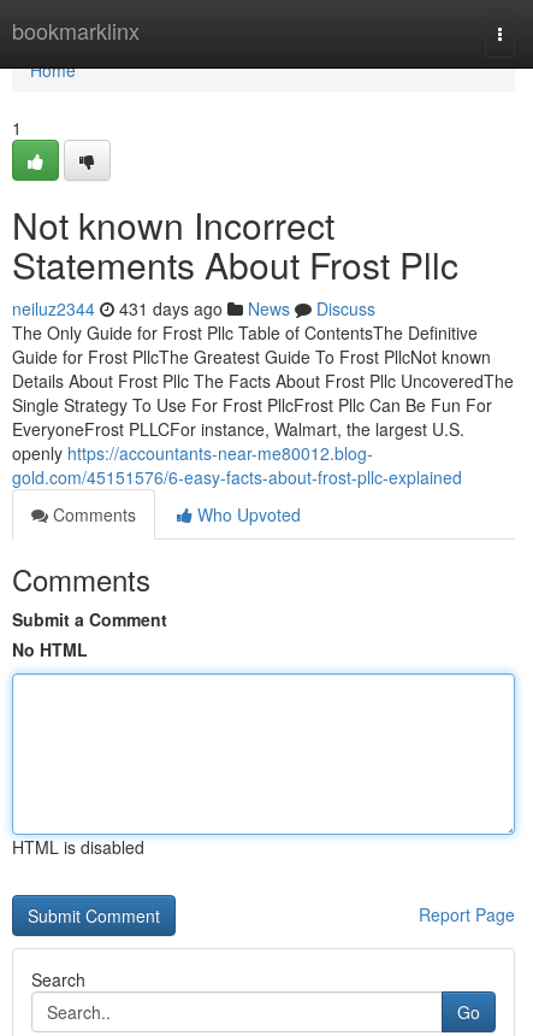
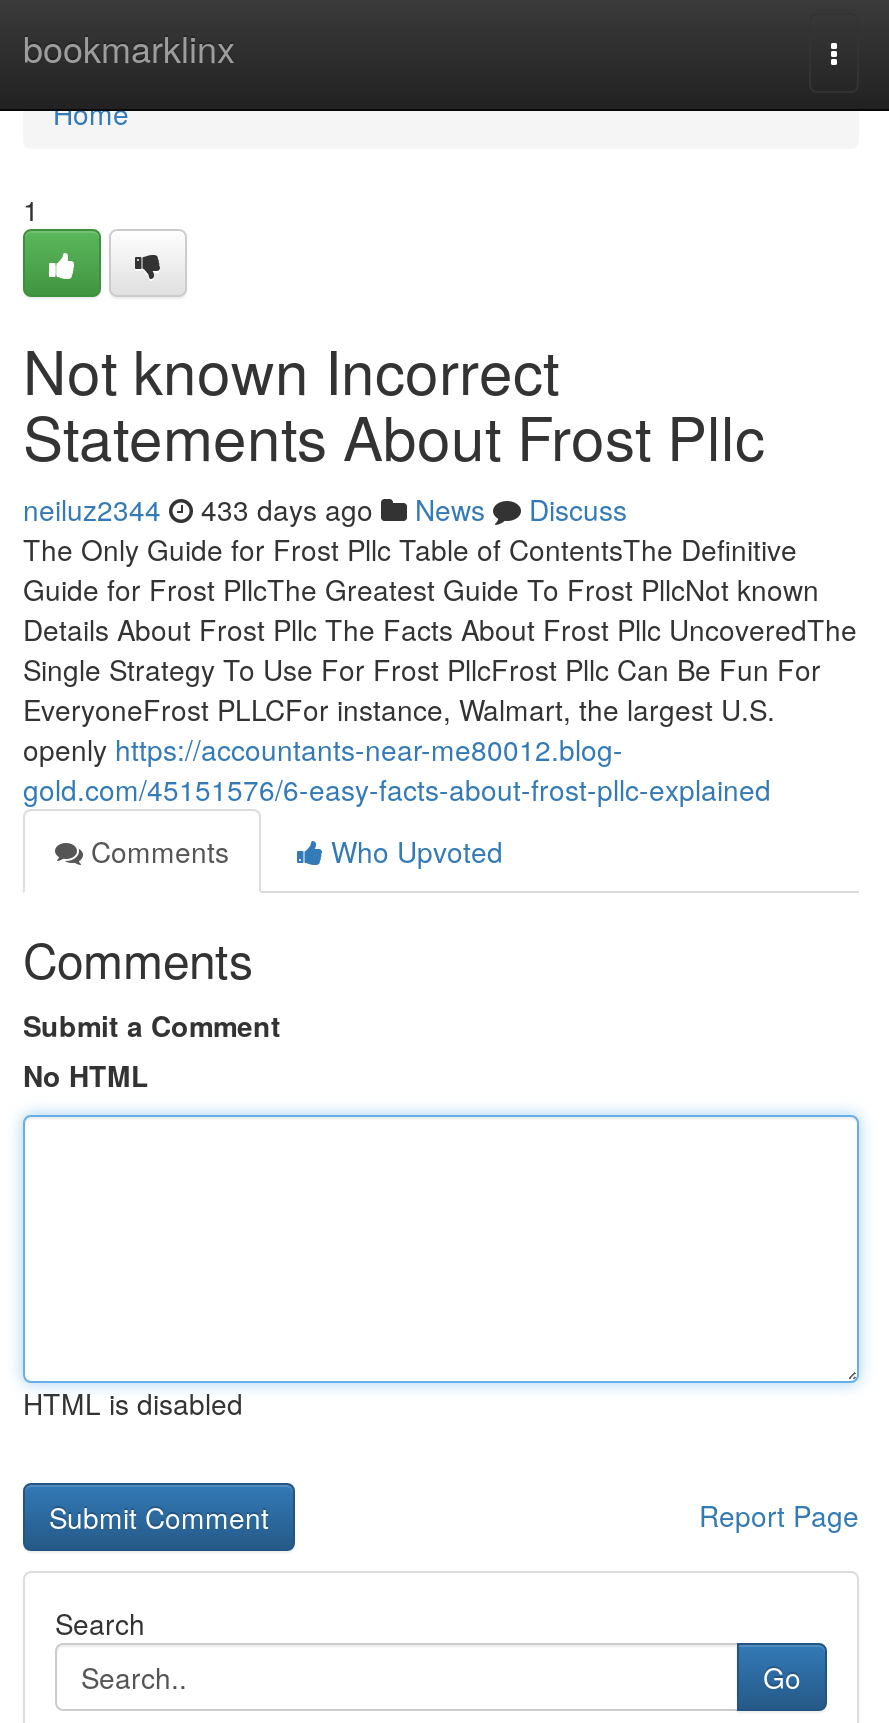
[12,296,375,320] neiluz2344 431 days ago News Discuss -> [23,489,627,529] neiluz2344 433 days ago News Discuss

